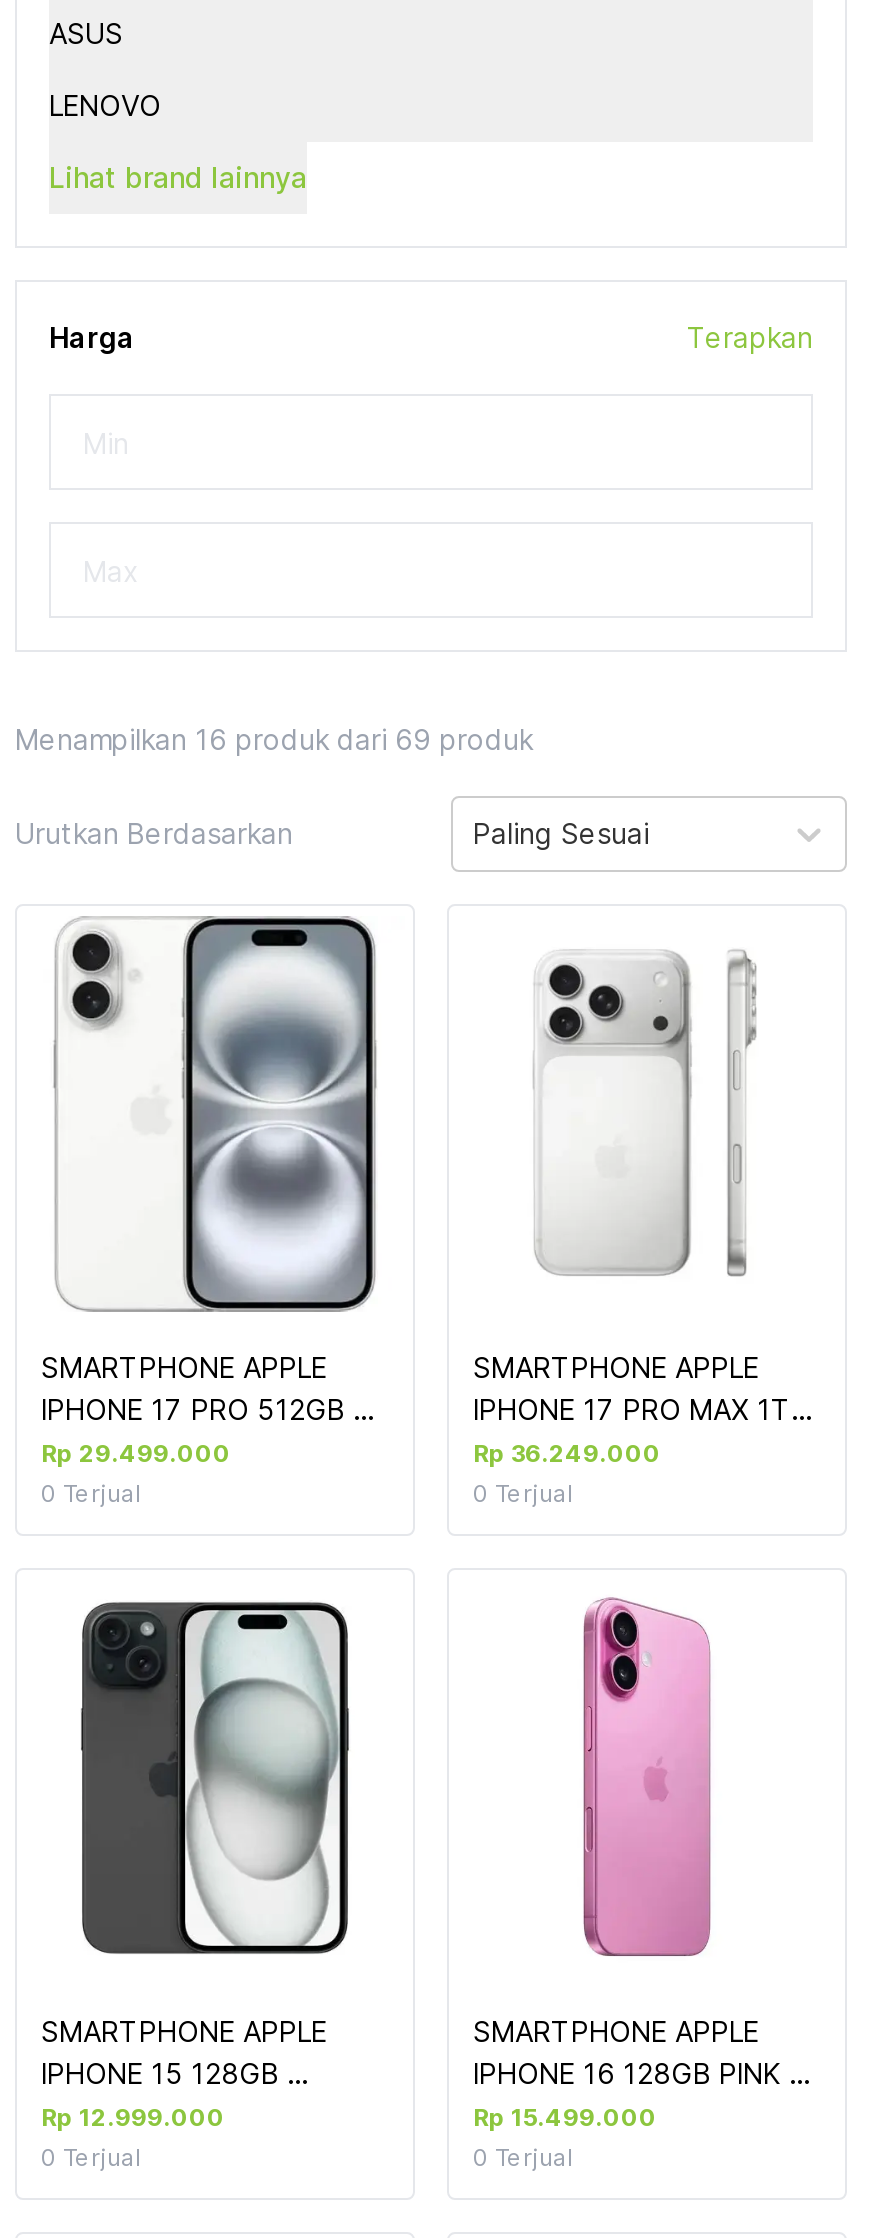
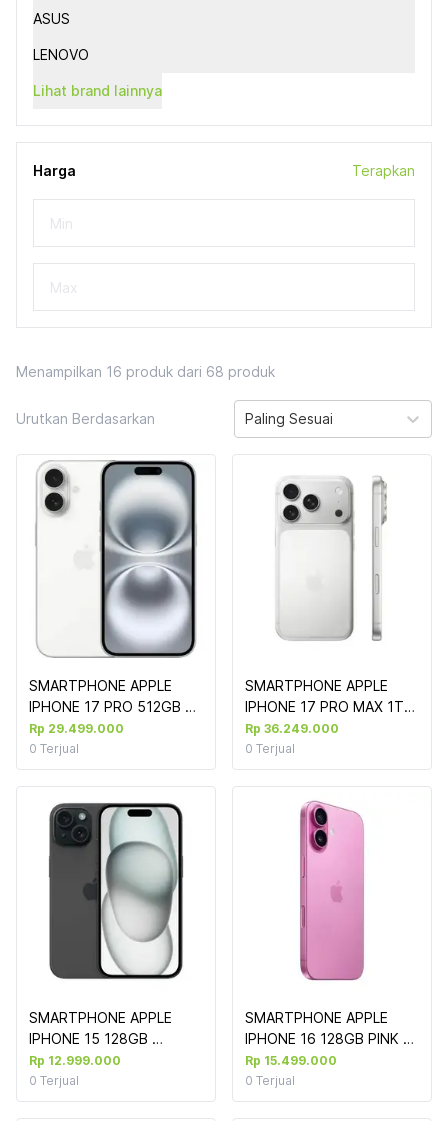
[15,722,533,756] Menampilkan 16 produk dari 69 produk -> [16,363,275,380] Menampilkan 16 produk dari 68 produk

